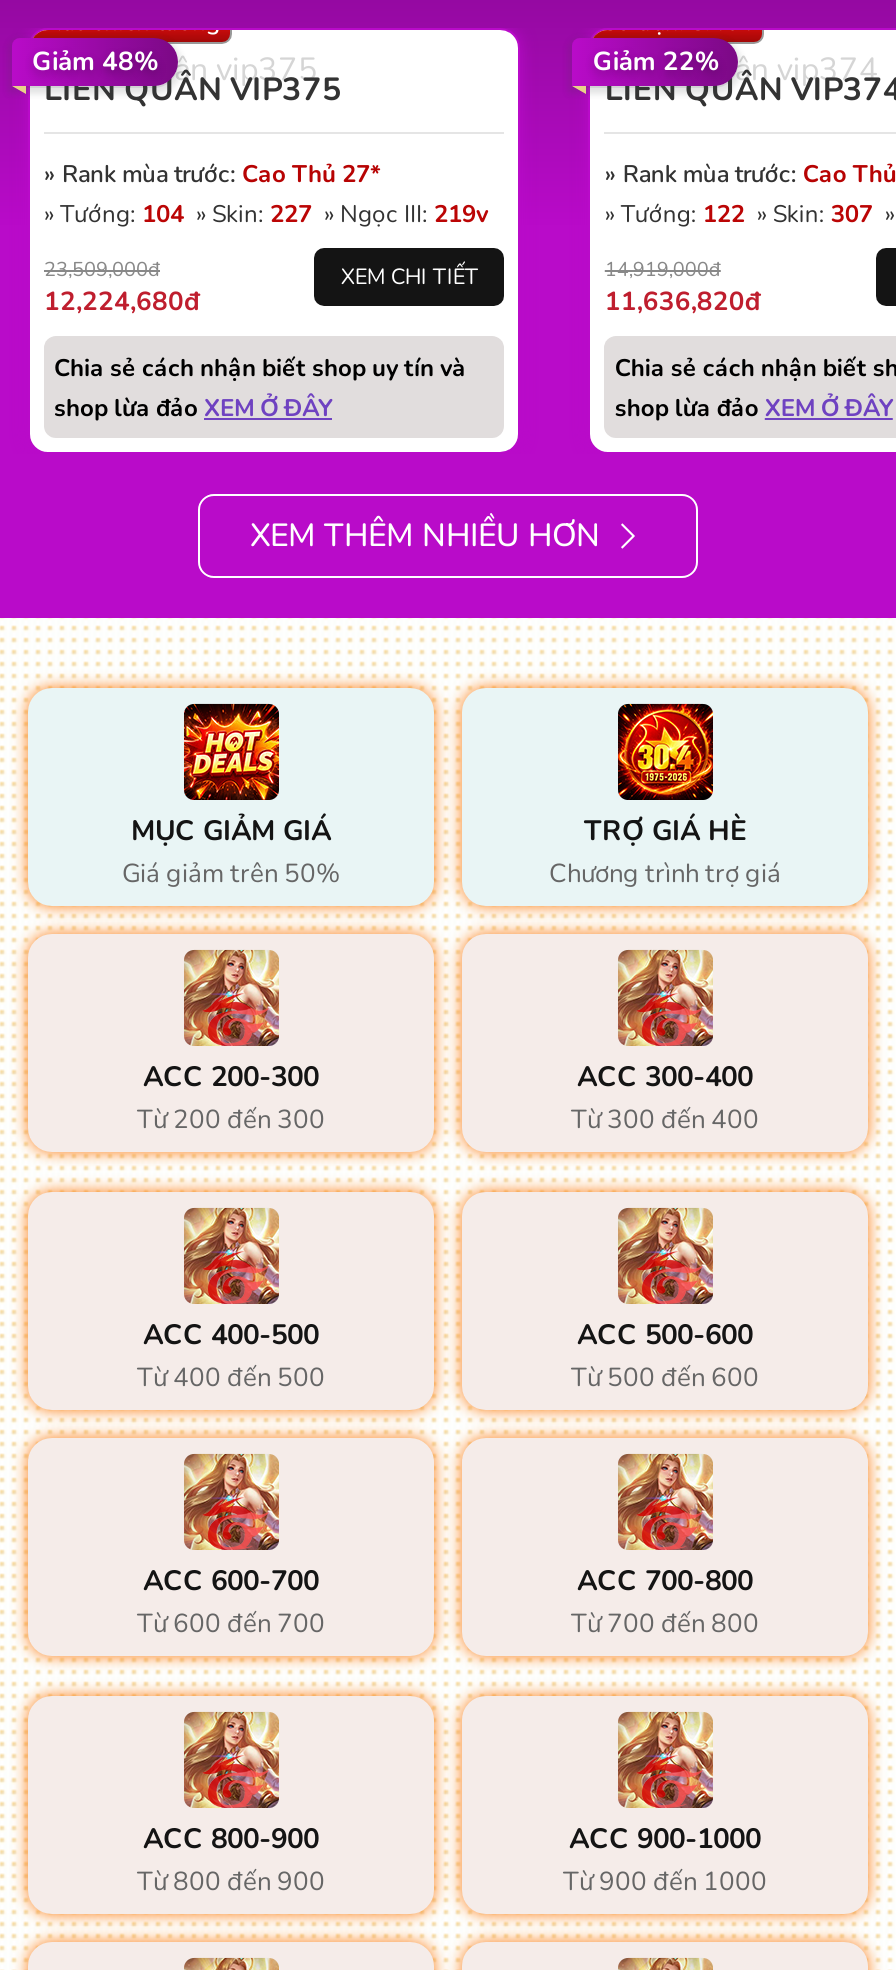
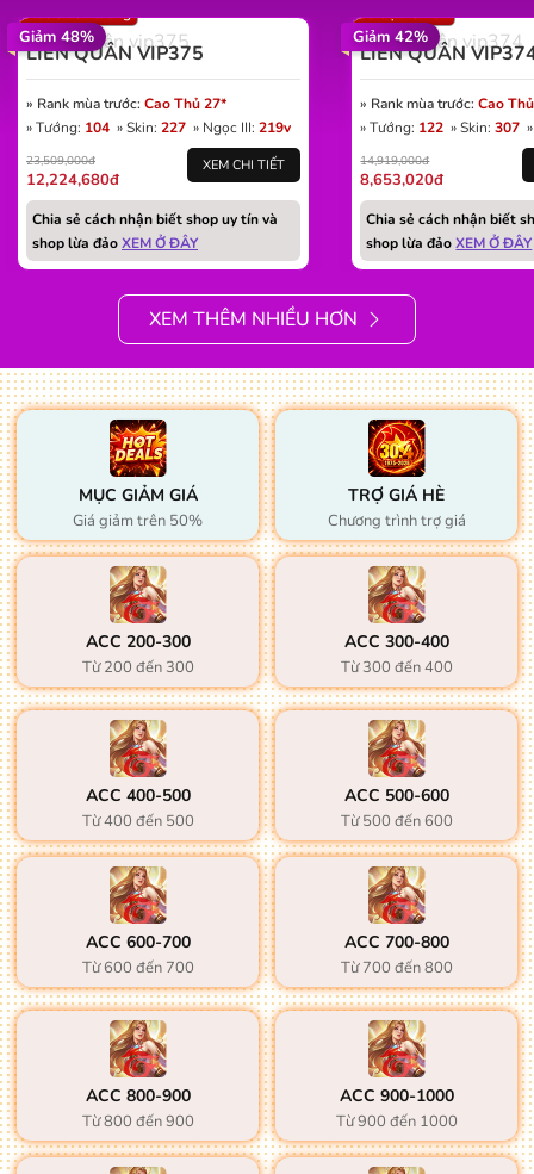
[593,45,719,81] Giảm 22% -> [353,27,428,48] Giảm 42%
[605,285,761,321] 11,636,820đ -> [360,170,444,191] 8,653,020đ

